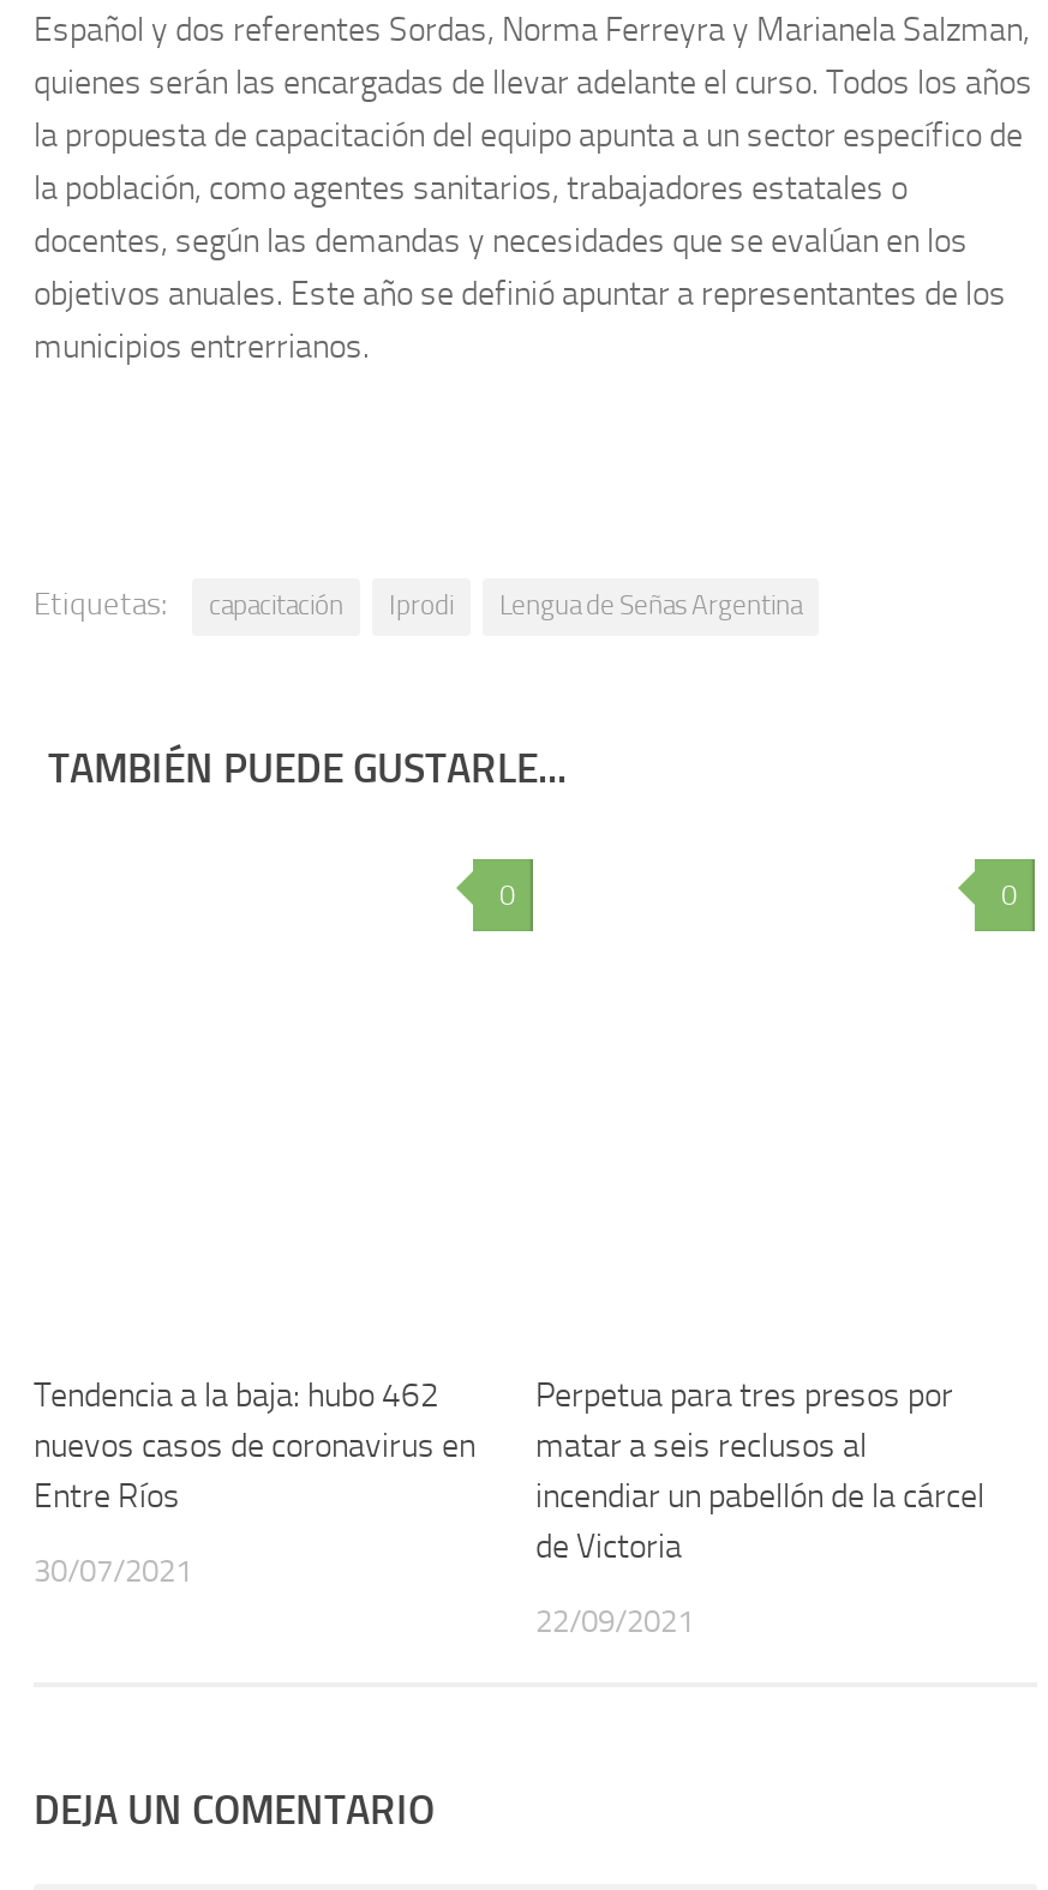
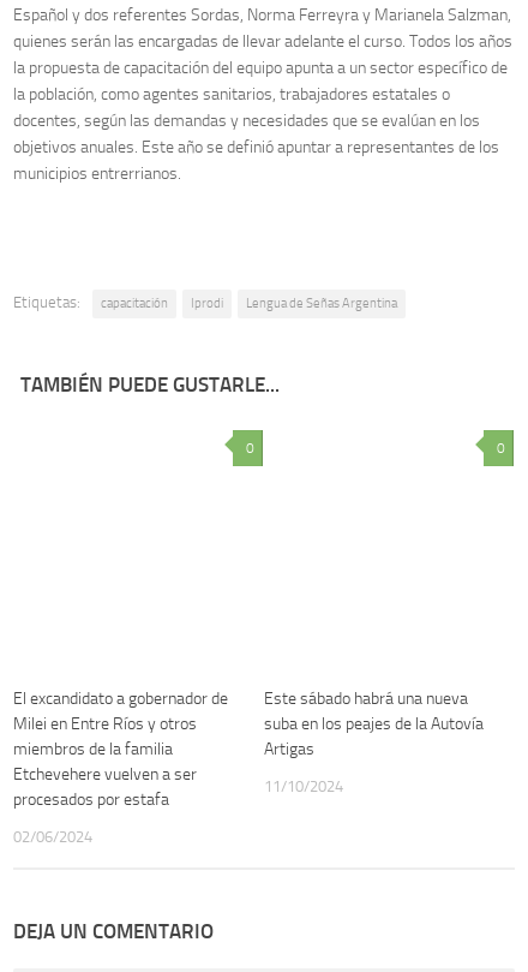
[34,1375,475,1516] Tendencia a la baja: hubo 462 | nuevos casos de coronavirus en | Entre Ríos -> [13,688,228,810] El excandidato a gobernador de | Milei en Entre Ríos y otros | miembros de la familia | Etchevehere vuelven a ser | procesados por estafa
[535,1375,984,1567] Perpetua para tres presos por | matar a seis reclusos al | incendiar un pabellón de la cárcel | de Victoria -> [264,688,484,759] Este sábado habrá una nueva | suba en los peajes de la Autovía | Artigas
[34,1552,192,1588] 30/07/2021 -> [13,828,92,846] 02/06/2024
[535,1603,694,1639] 22/09/2021 -> [264,777,343,795] 11/10/2024

